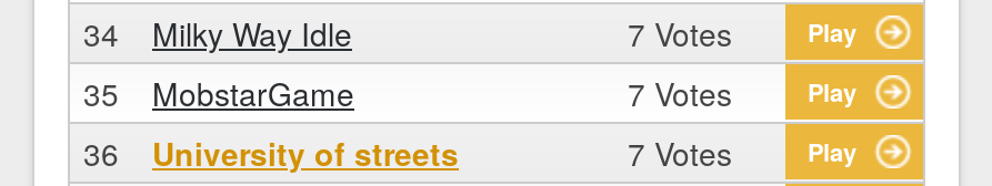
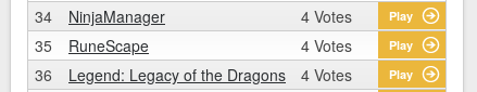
[152,11,732,55] Milky Way Idle | 7 Votes -> [68,5,352,27] NinjaManager | 4 Votes
[152,71,732,115] MobstarGame | 7 Votes -> [68,35,352,56] RuneScape | 4 Votes
[152,131,732,175] University of streets | 7 Votes -> [68,64,352,86] Legend: Legacy of the Dragons | 4 Votes

